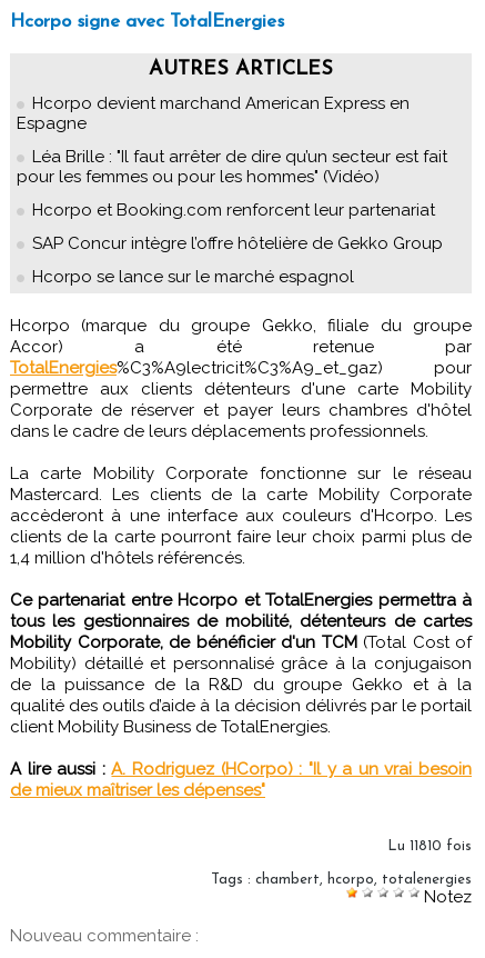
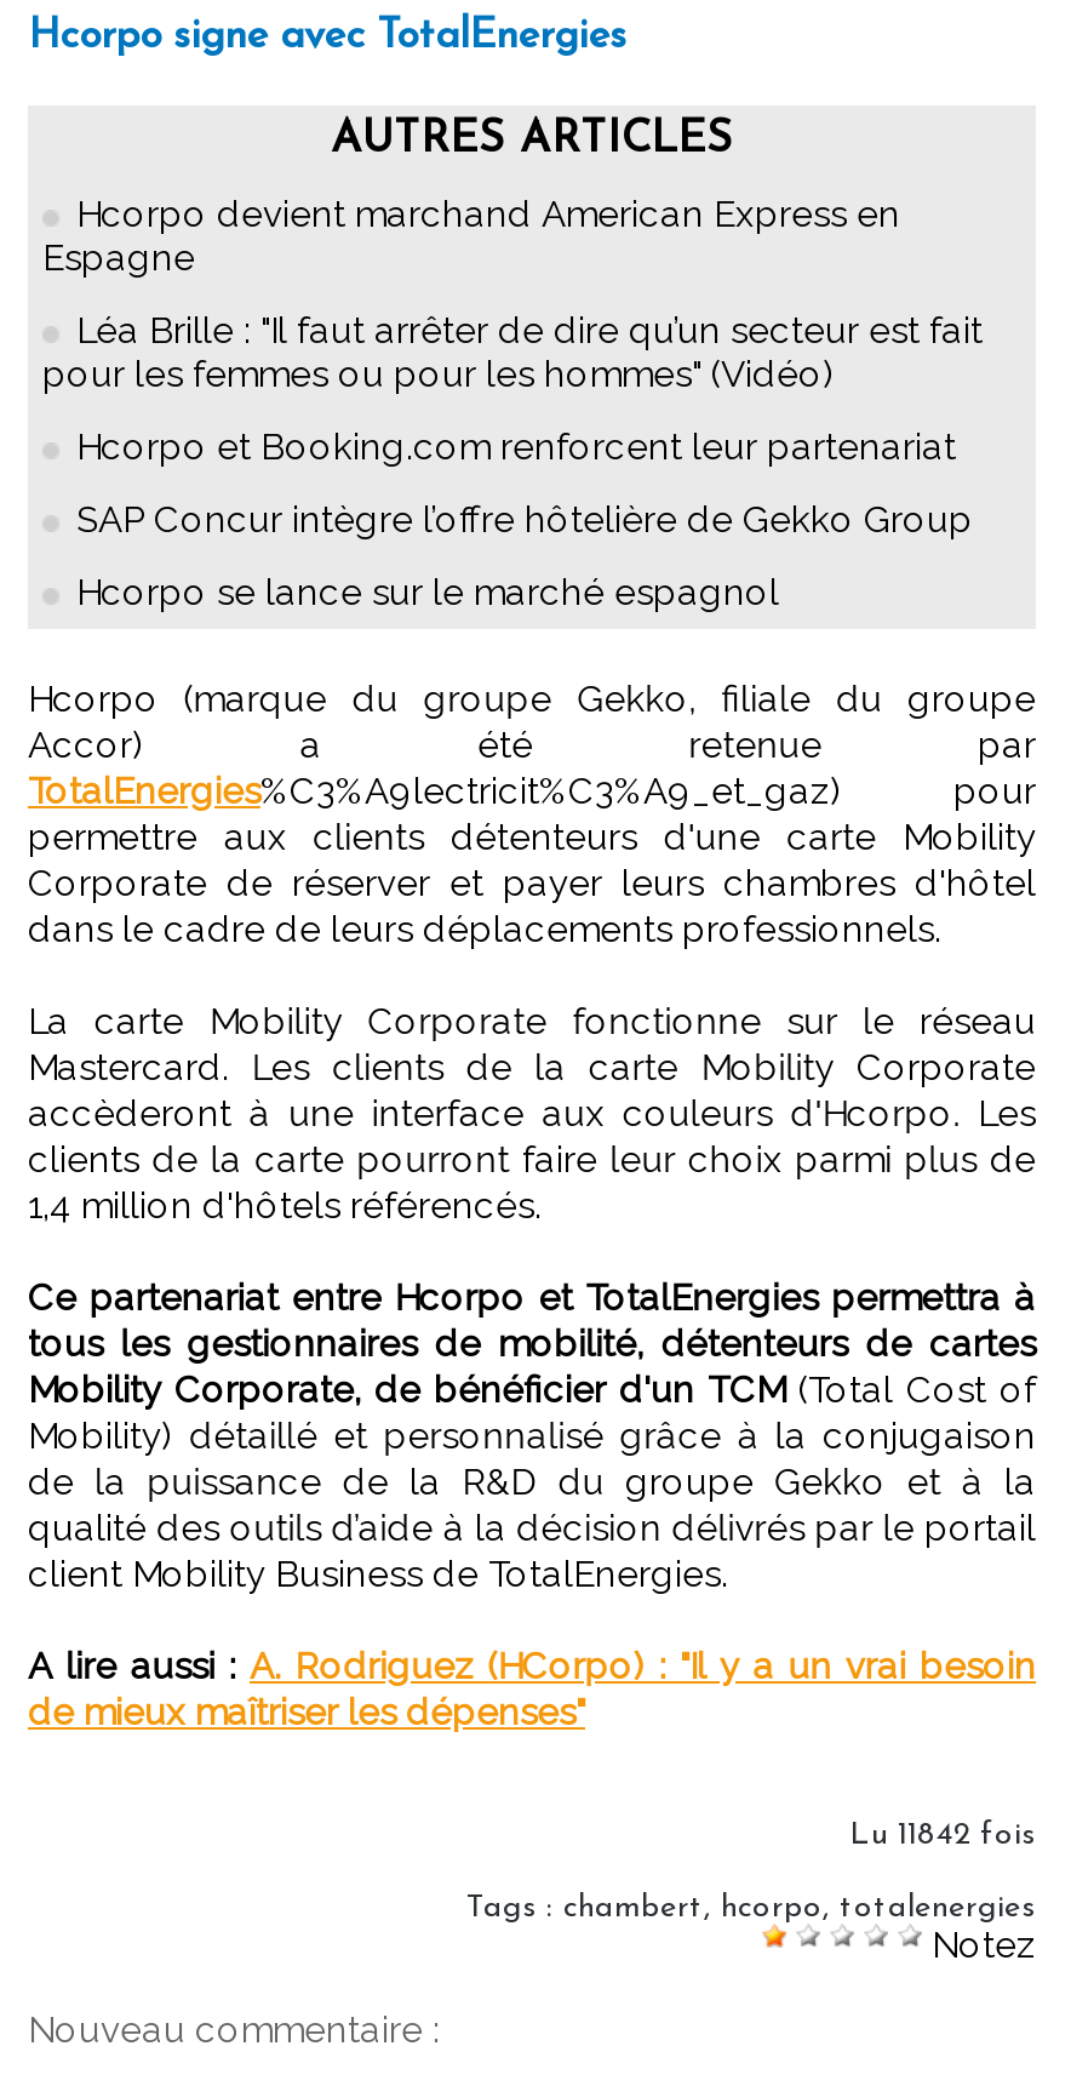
[387,839,472,854] Lu 11810 fois -> [849,1820,1036,1852] Lu 11842 fois

